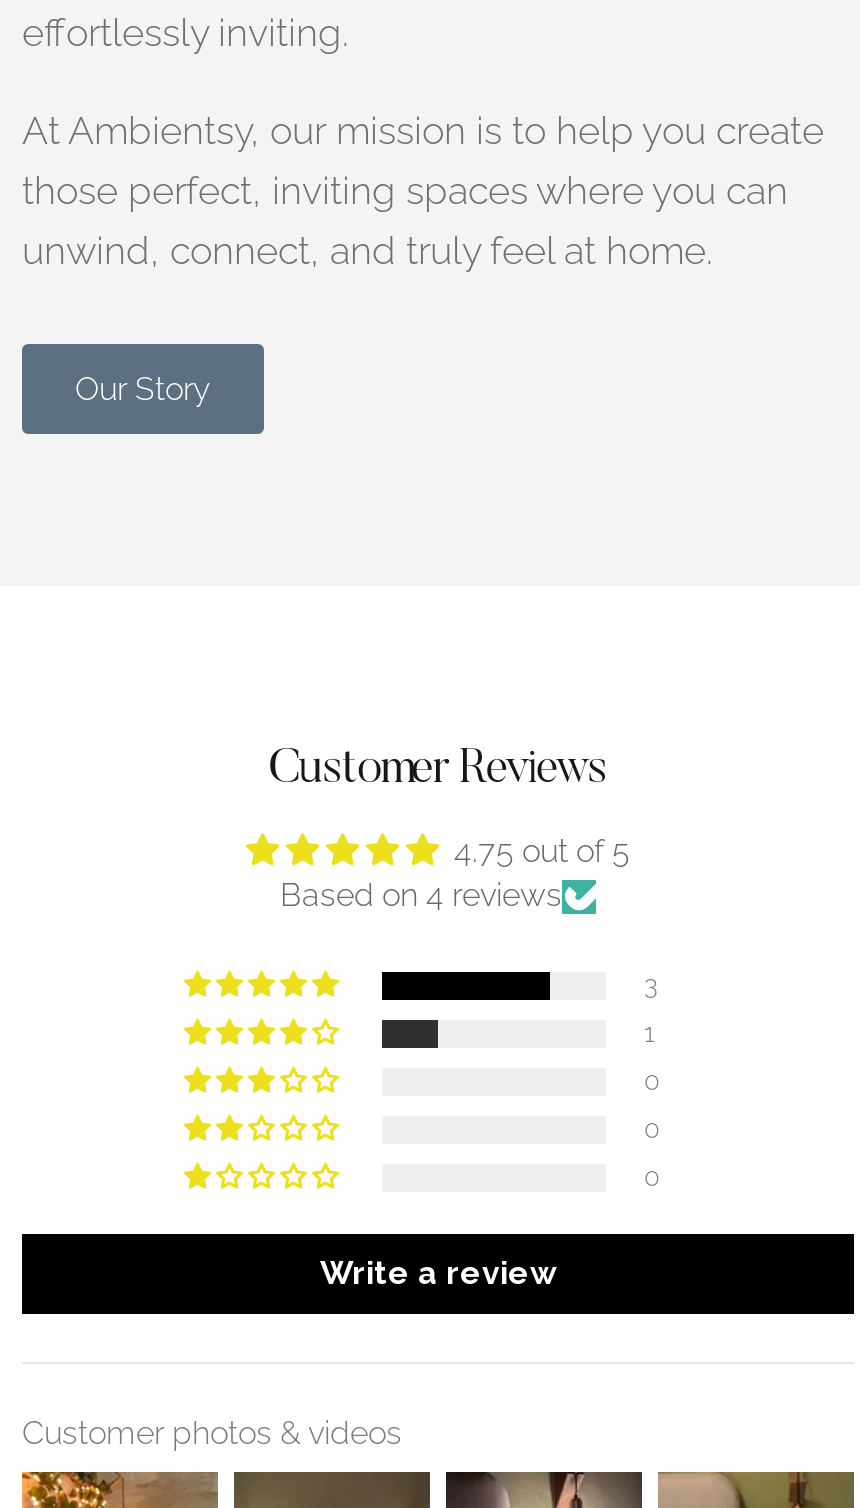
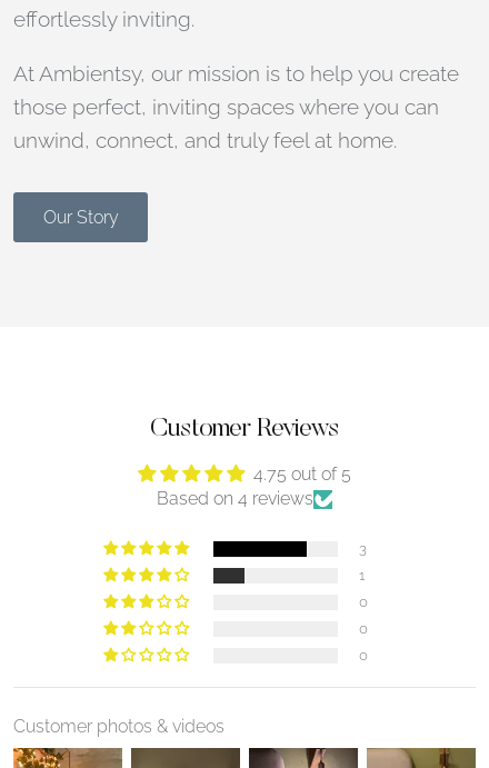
[320,1254,556,1292] Write a review -> none

